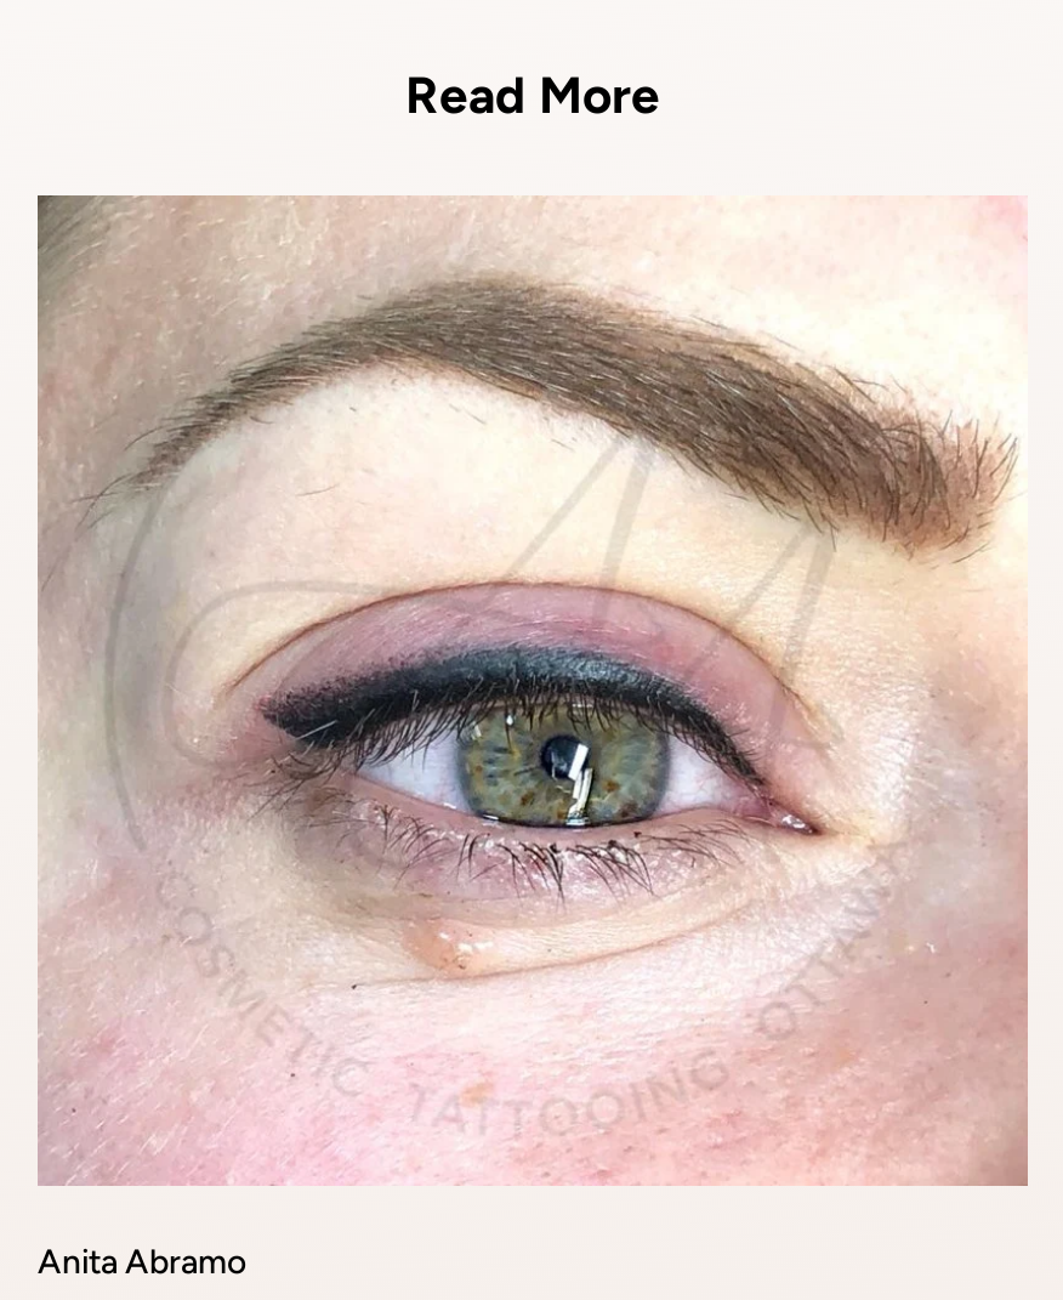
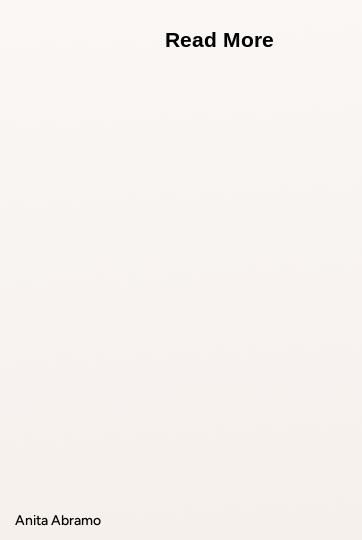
[35,193,1030,1188] [image] -> none

